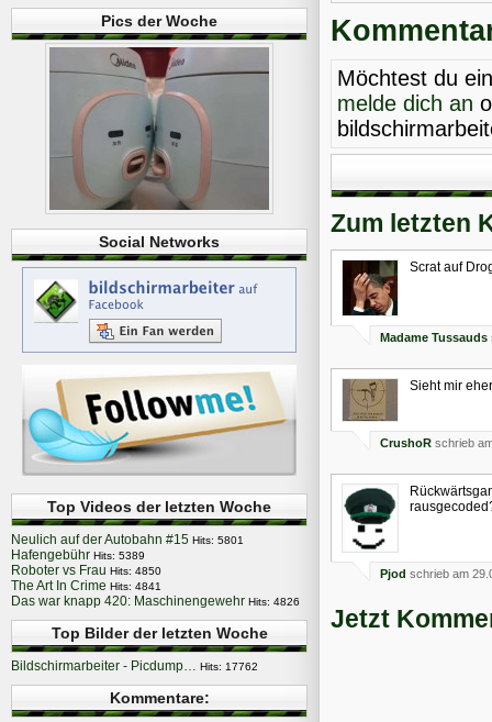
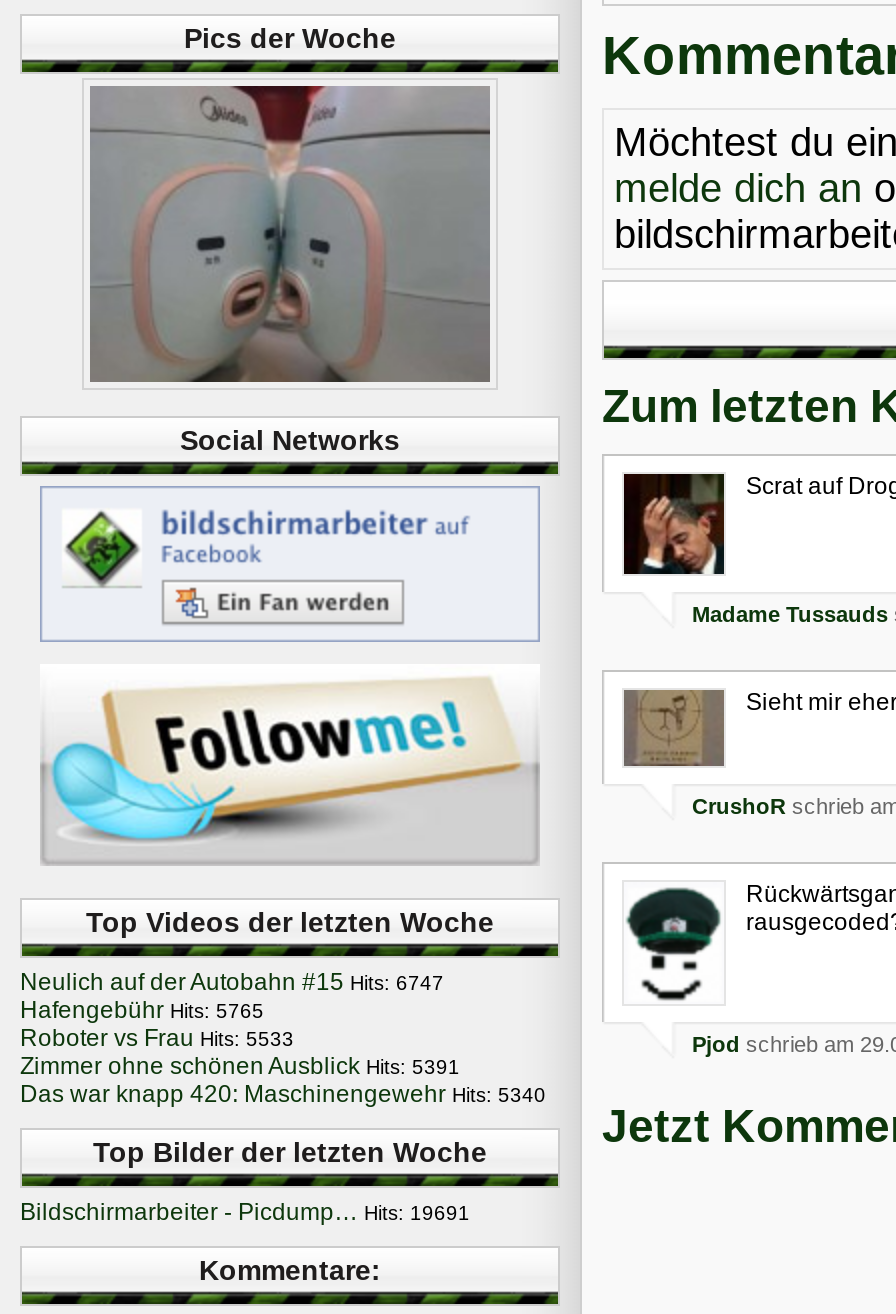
[11,532,244,547] Neulich auf der Autobahn #15 Hits: 5801 -> [20,968,444,996] Neulich auf der Autobahn #15 Hits: 6747
[11,547,145,563] Hafengebühr Hits: 5389 -> [20,996,264,1024] Hafengebühr Hits: 5765
[11,563,161,578] Roboter vs Frau Hits: 4850 -> [20,1024,294,1052] Roboter vs Frau Hits: 5533
[11,578,161,593] The Art In Crime Hits: 4841 -> [20,1052,460,1080] Zimmer ohne schönen Ausblick Hits: 5391
[11,593,300,609] Das war knapp 420: Maschinengewehr Hits: 4826 -> [20,1080,546,1108] Das war knapp 420: Maschinengewehr Hits: 5340
[11,658,258,674] Bildschirmarbeiter - Picdump… Hits: 17762 -> [20,1198,470,1226] Bildschirmarbeiter - Picdump… Hits: 19691

